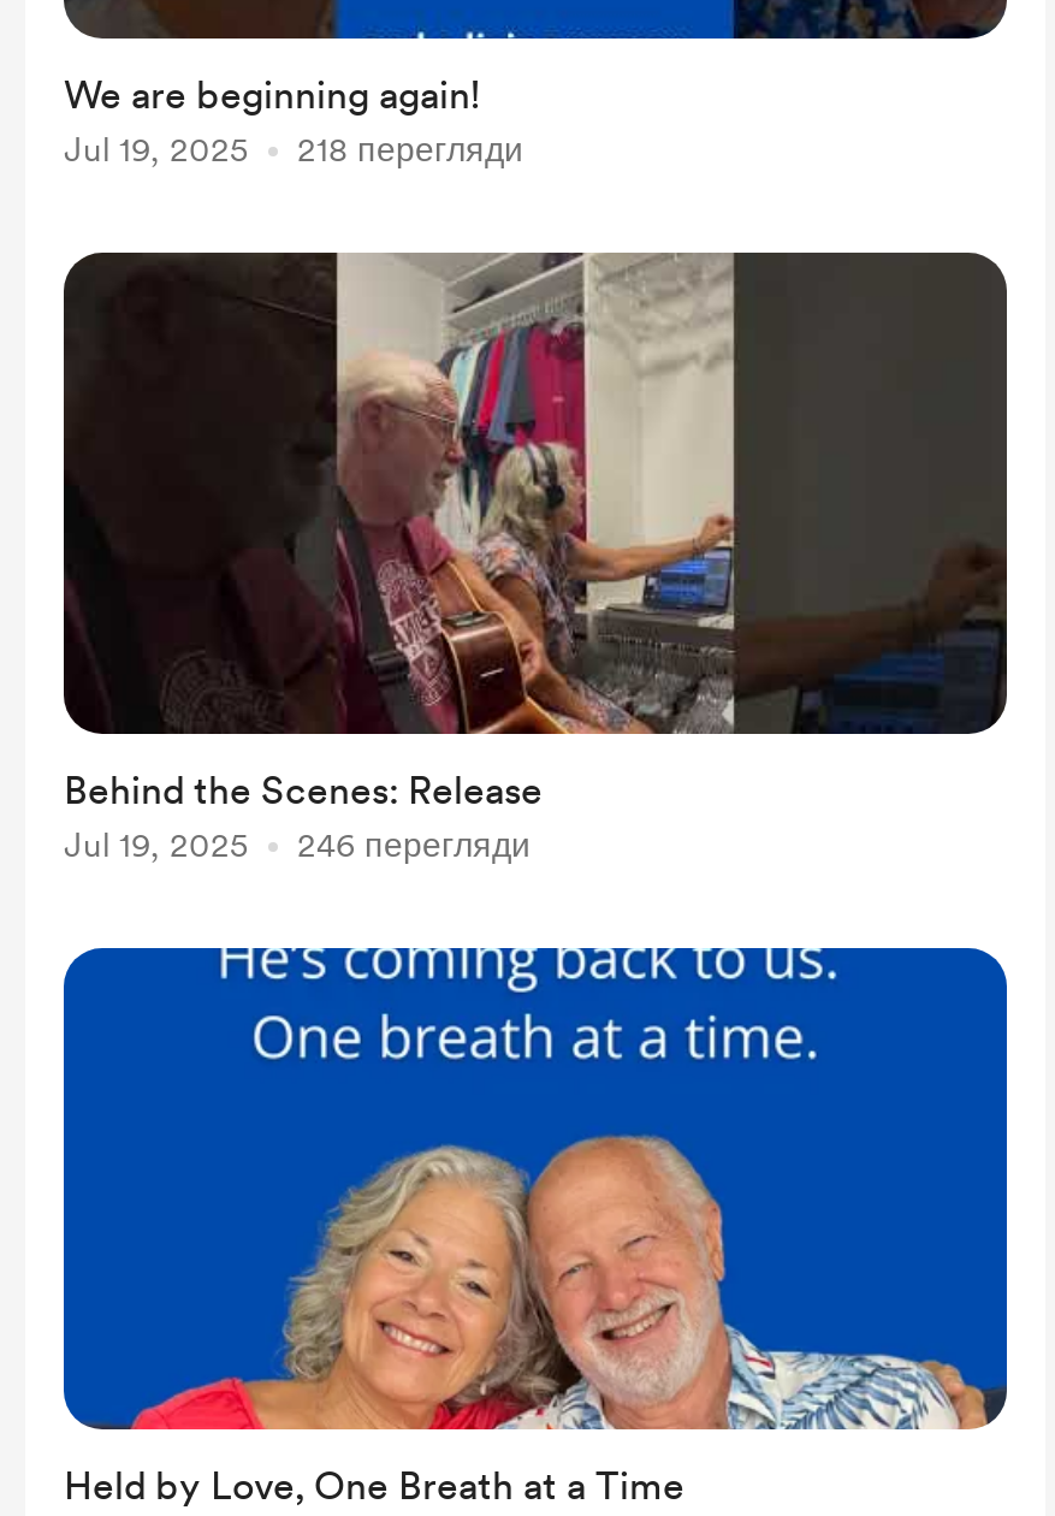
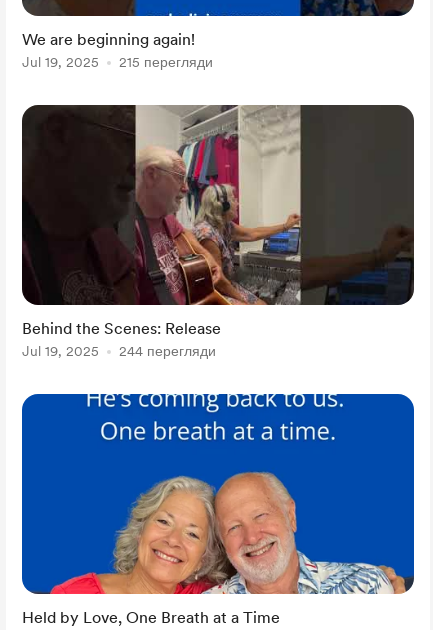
[64,130,523,168] Jul 19, 2025 218 перегляди -> [22,54,213,70] Jul 19, 2025 215 перегляди
[64,825,531,864] Jul 19, 2025 246 перегляди -> [22,343,216,359] Jul 19, 2025 244 перегляди

